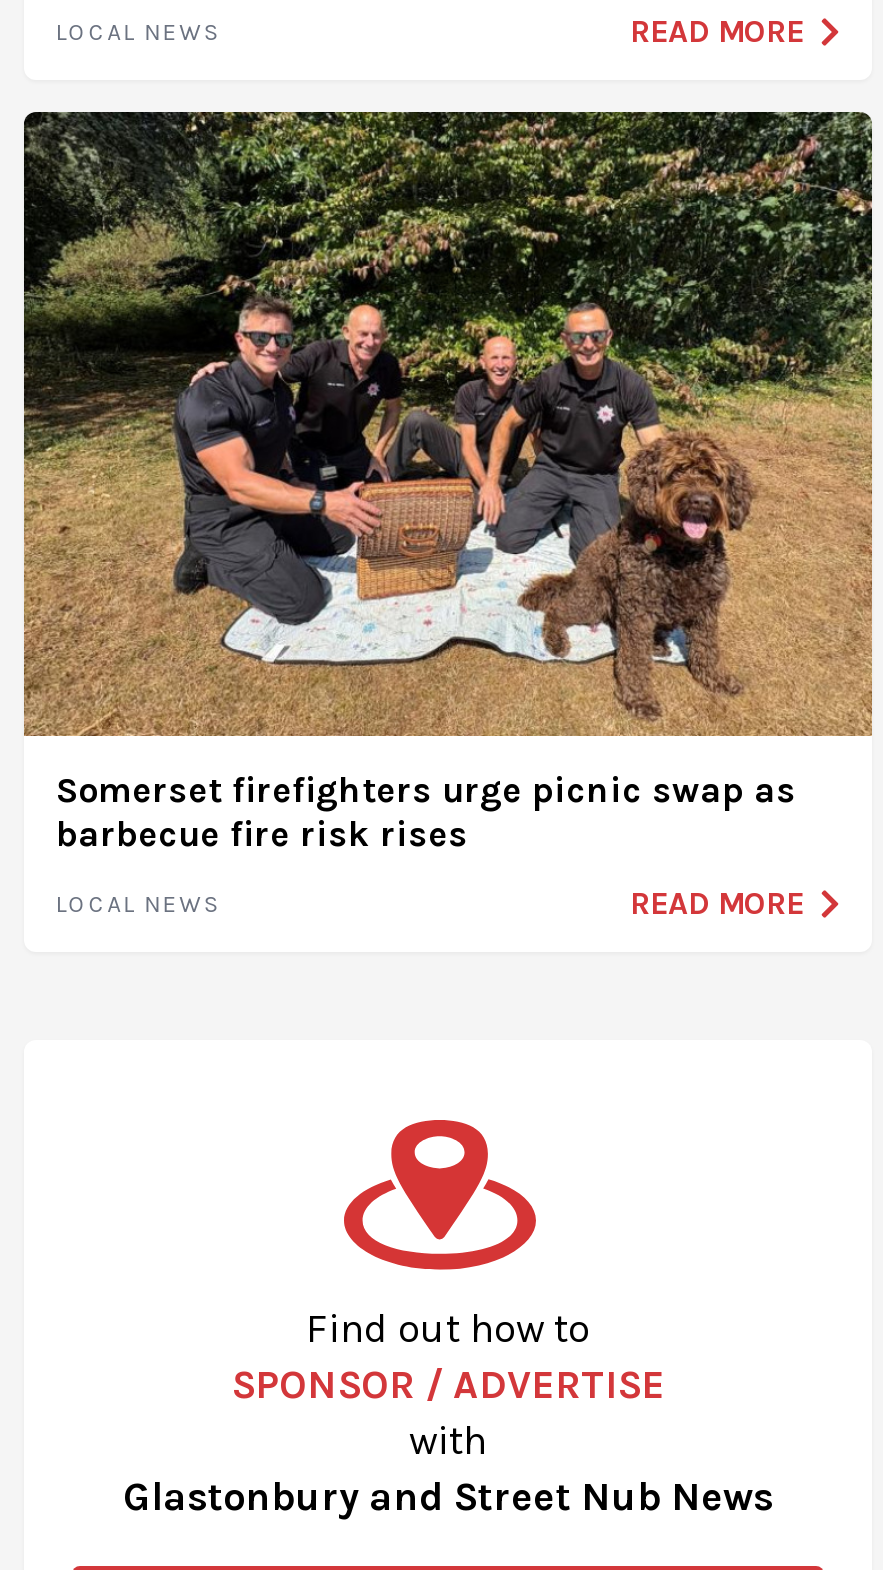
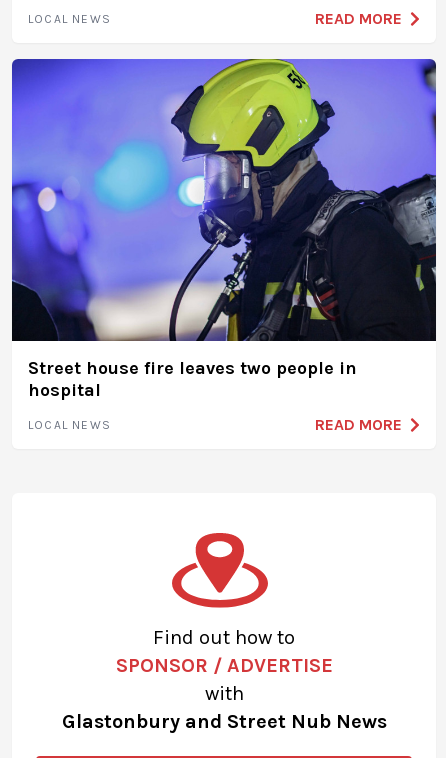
[22,109,874,856] [image] | Somerset firefighters urge picnic swap as | barbecue fire risk rises -> [11,58,437,401] [image] | Street house fire leaves two people in | hospital

